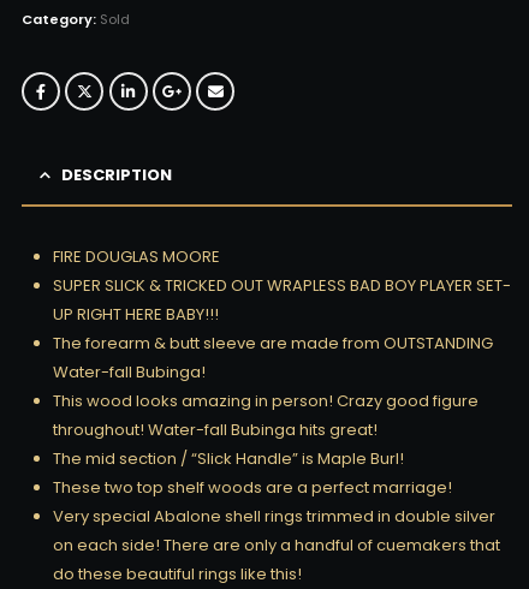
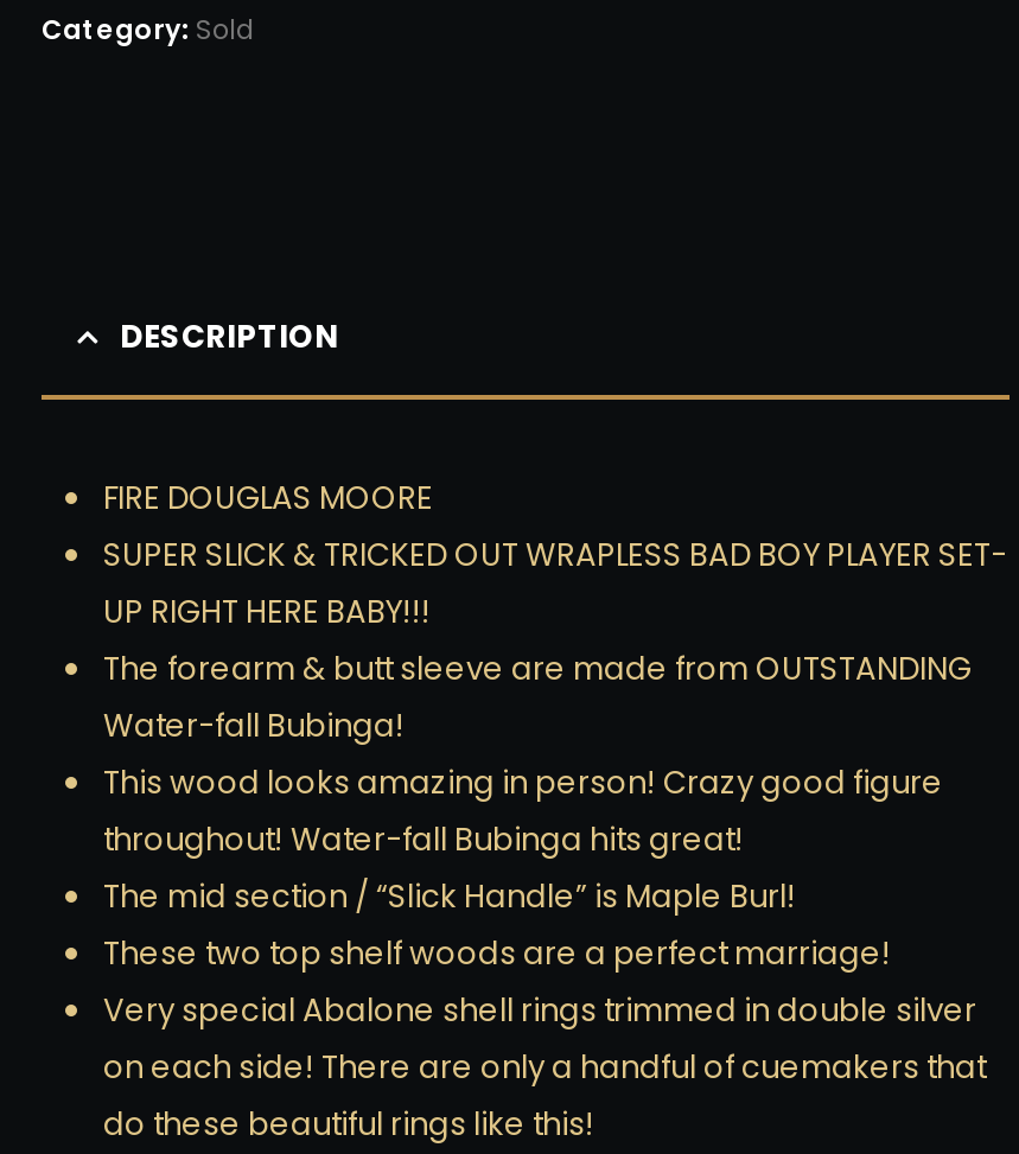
[20,71,236,112] [image] -> none

